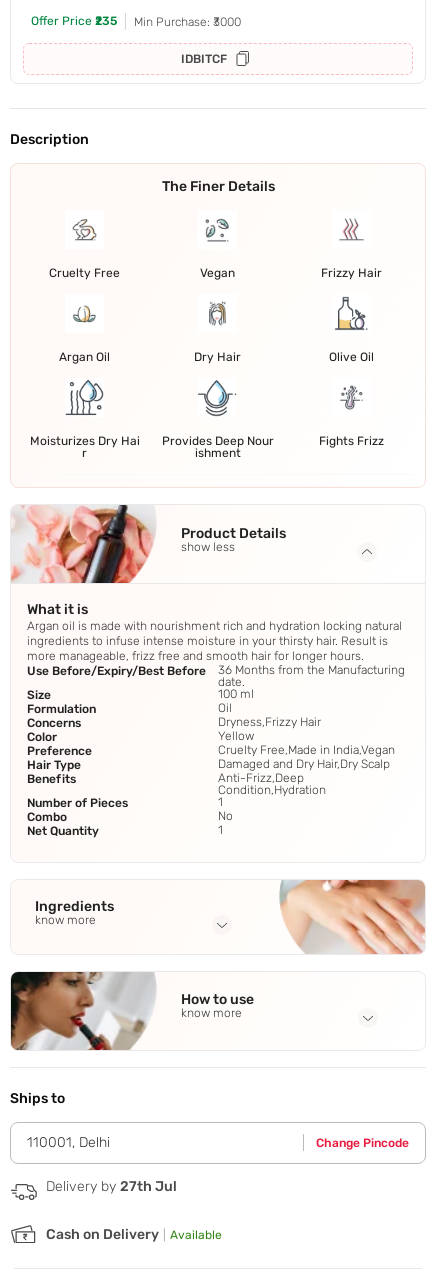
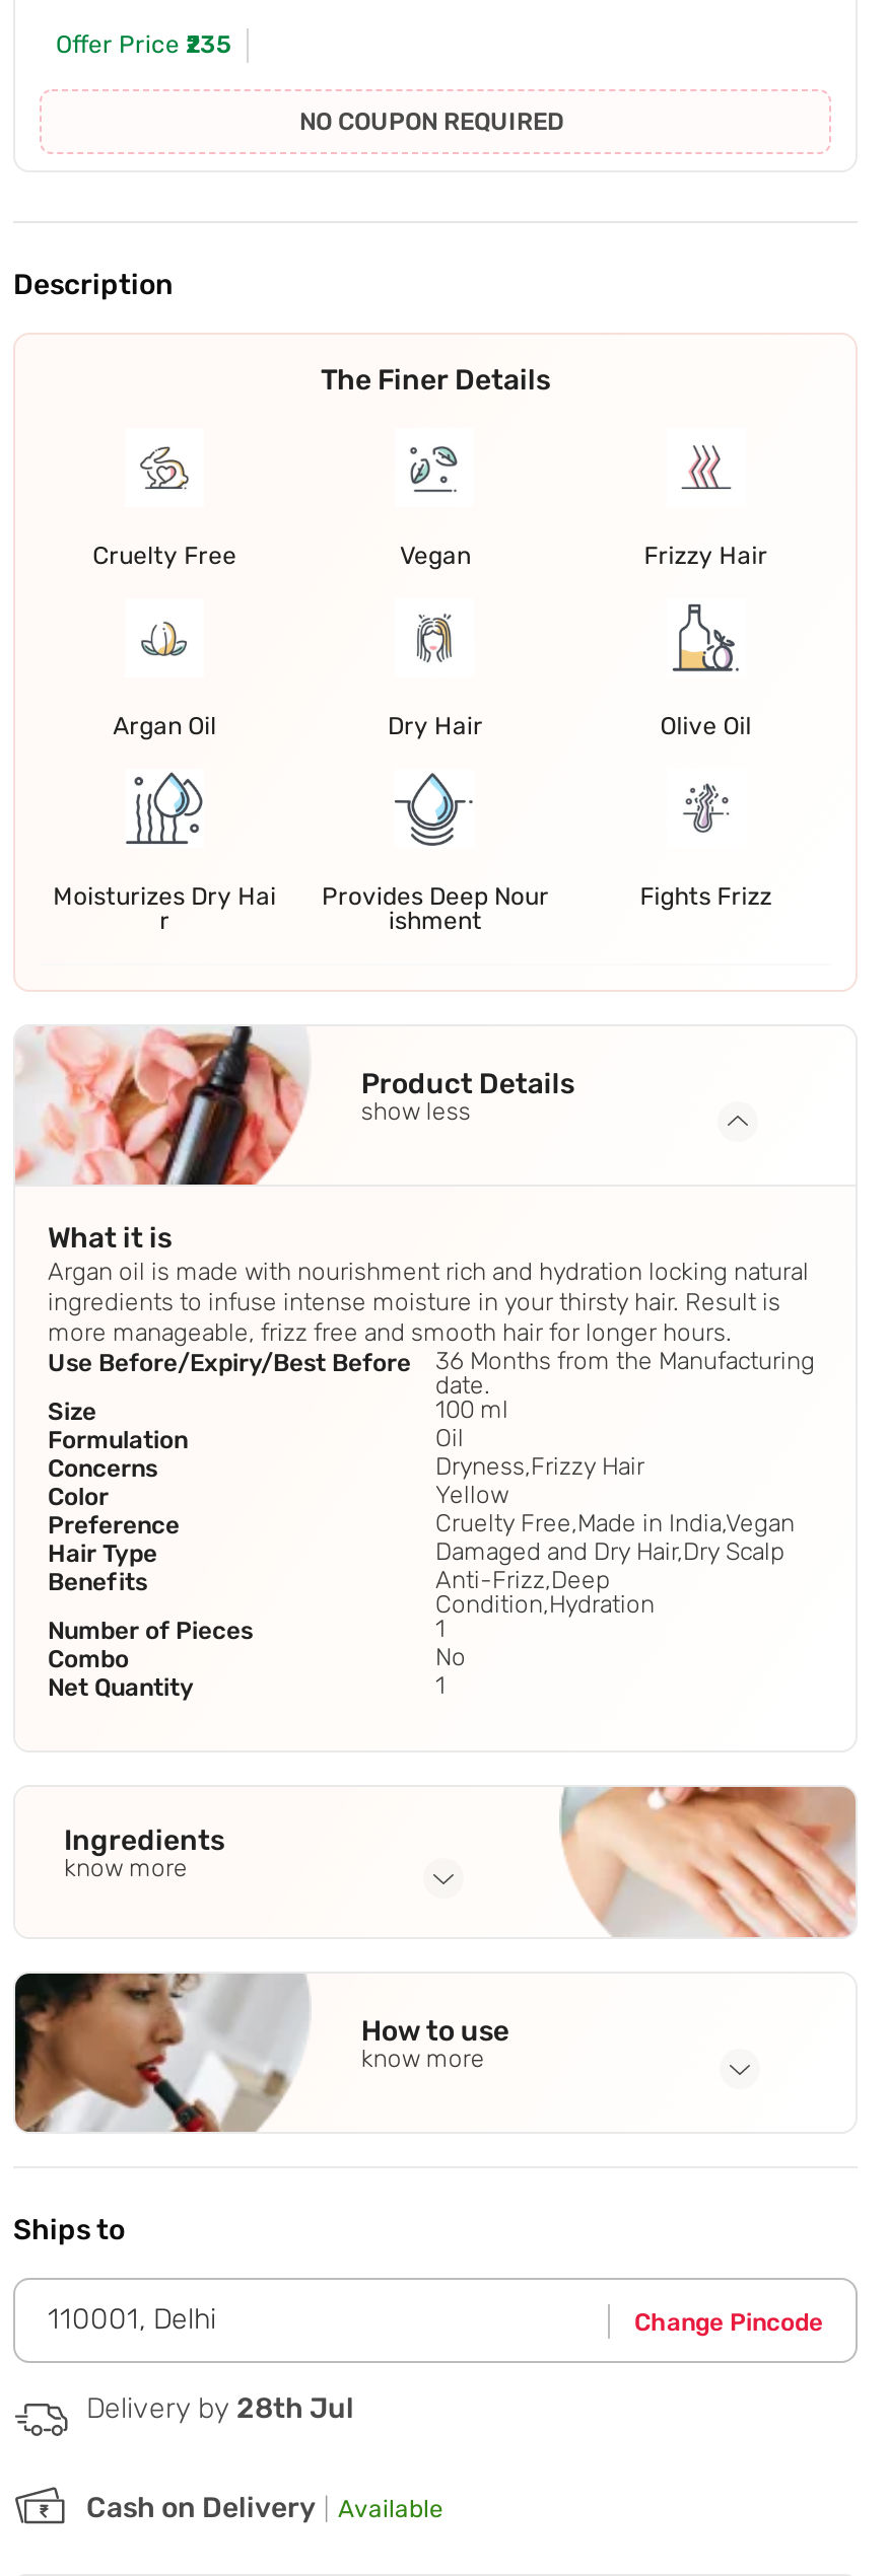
[134,15,241,66] Min Purchase: ₹3000 | IDBITCF -> [299,108,563,137] NO COUPON REQUIRED
[46,1178,177,1195] Delivery by 27th Jul -> [86,2391,354,2426] Delivery by 28th Jul

